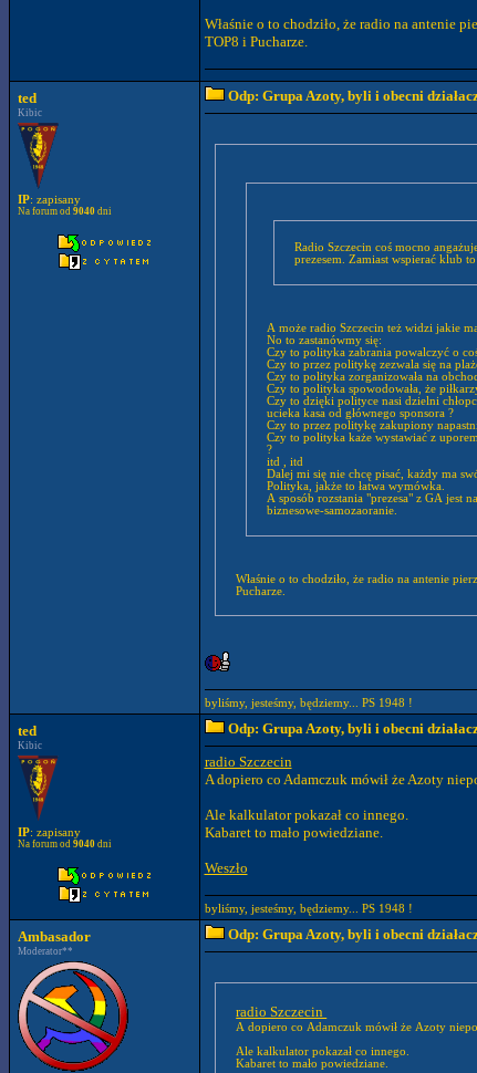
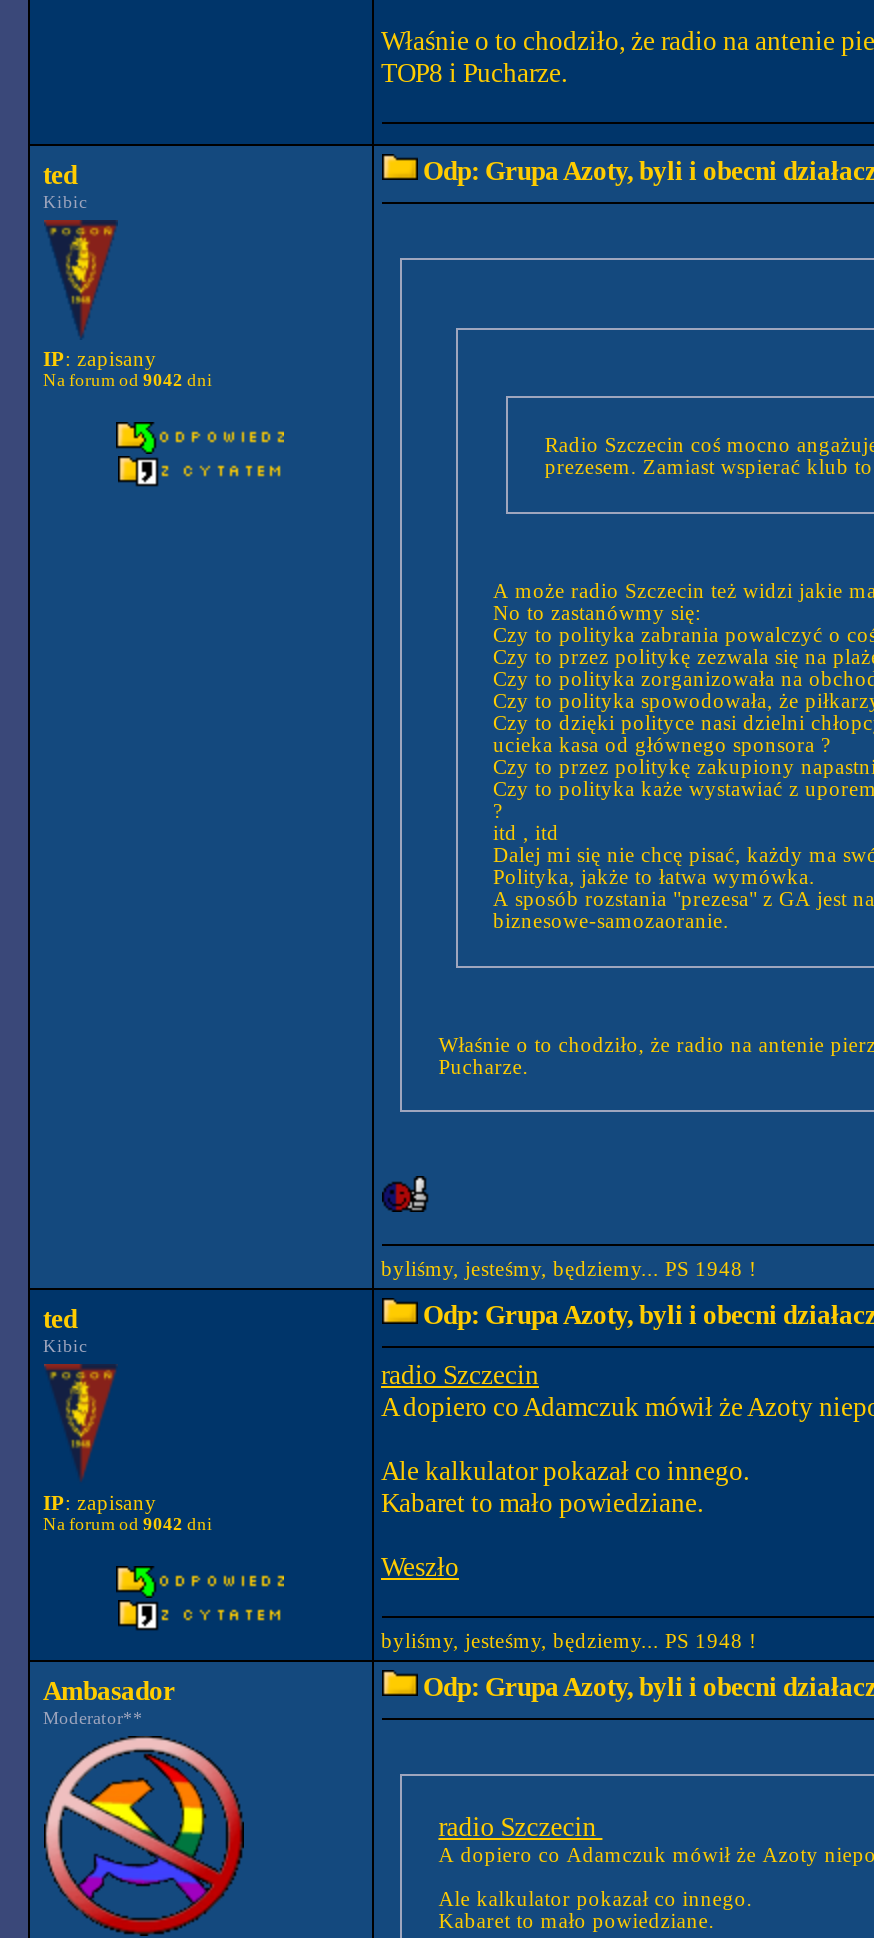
[17,206,111,217] Na forum od 9040 dni -> [43,370,213,390] Na forum od 9042 dni
[17,838,111,850] Na forum od 9040 dni -> [43,1514,213,1534] Na forum od 9042 dni

